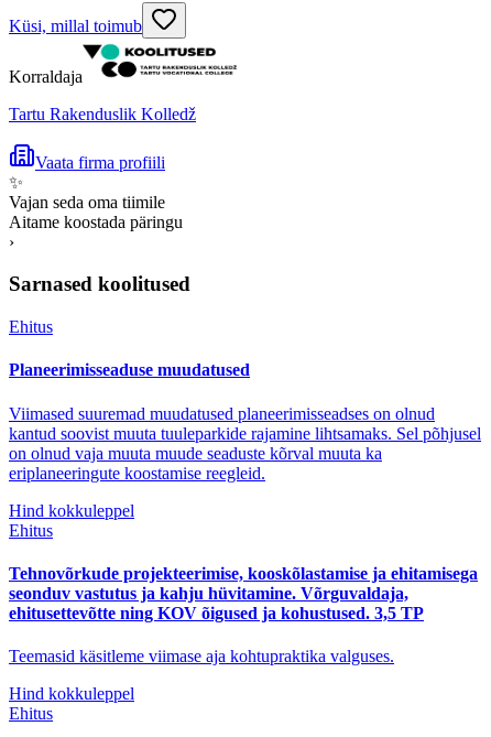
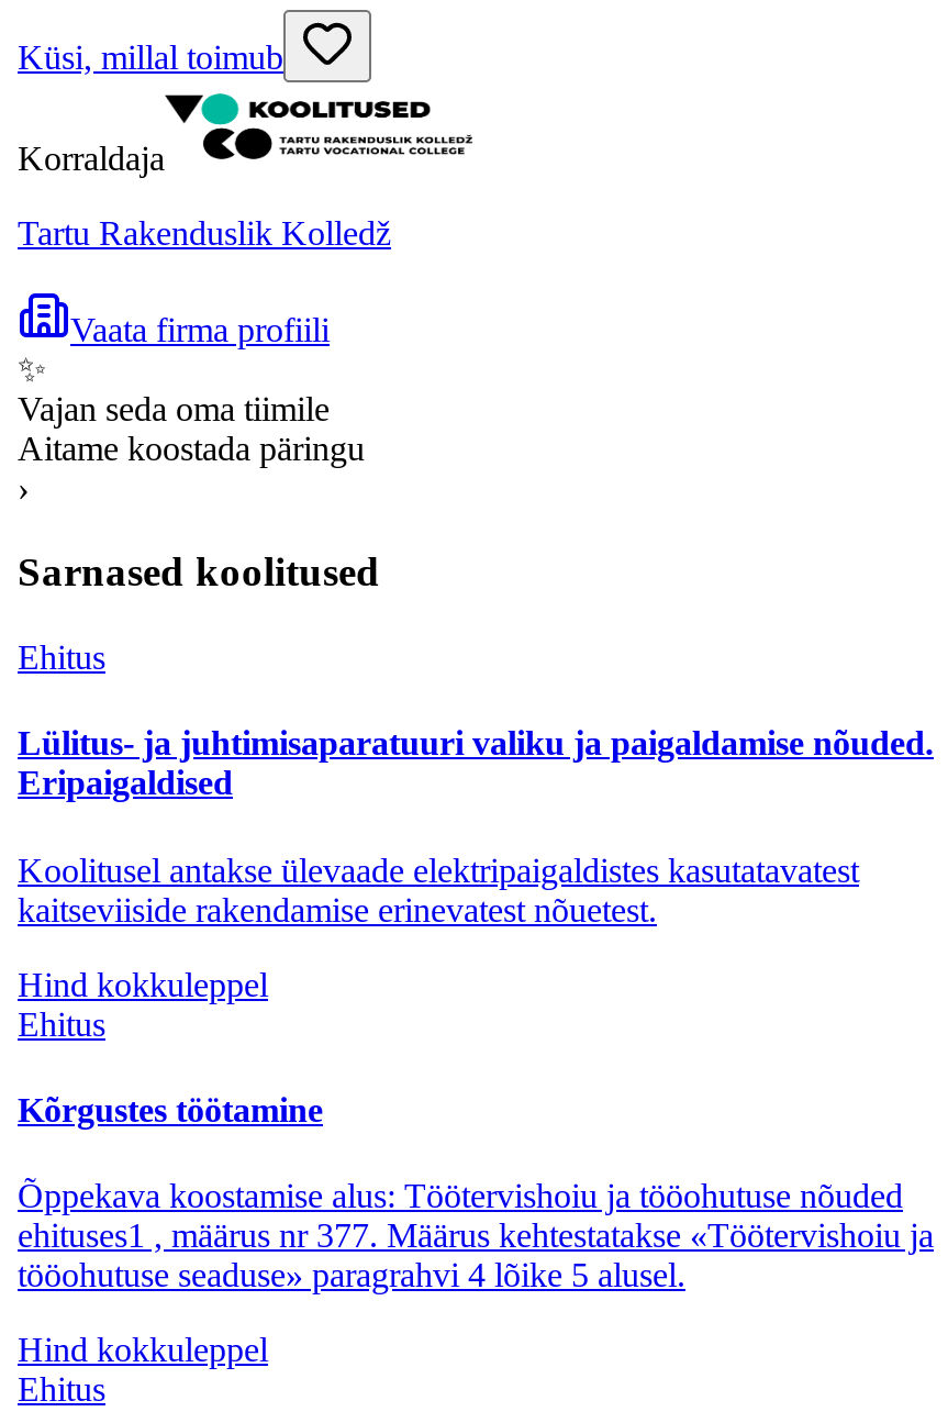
[9,361,250,379] Planeerimisseaduse muudatused -> [18,725,934,802] Lülitus- ja juhtimisaparatuuri valiku ja paigaldamise nõuded. | Eripaigaldised
[9,404,481,482] Viimased suuremad muudatused planeerimisseadses on olnud | kantud soovist muuta tuuleparkide rajamine lihtsamaks. Sel põhjusel | on olnud vaja muuta muude seaduste kõrval muuta ka | eriplaneeringute koostamise reegleid. -> [18,851,859,928] Koolitusel antakse ülevaade elektripaigaldistes kasutatavatest | kaitseviiside rakendamise erinevatest nõuetest.
[9,564,478,622] Tehnovõrkude projekteerimise, kooskõlastamise ja ehitamisega | seonduv vastutus ja kahju hüvitamine. Võrguvaldaja, | ehitusettevõtte ning KOV õigused ja kohustused. 3,5 TP -> [18,1091,323,1128] Kõrgustes töötamine
[9,647,394,666] Teemasid käsitleme viimase aja kohtupraktika valguses. -> [18,1177,934,1294] Õppekava koostamise alus: Töötervishoiu ja tööohutuse nõuded | ehituses1 , määrus nr 377. Määrus kehtestatakse «Töötervishoiu ja | tööohutuse seaduse» paragrahvi 4 lõike 5 alusel.

